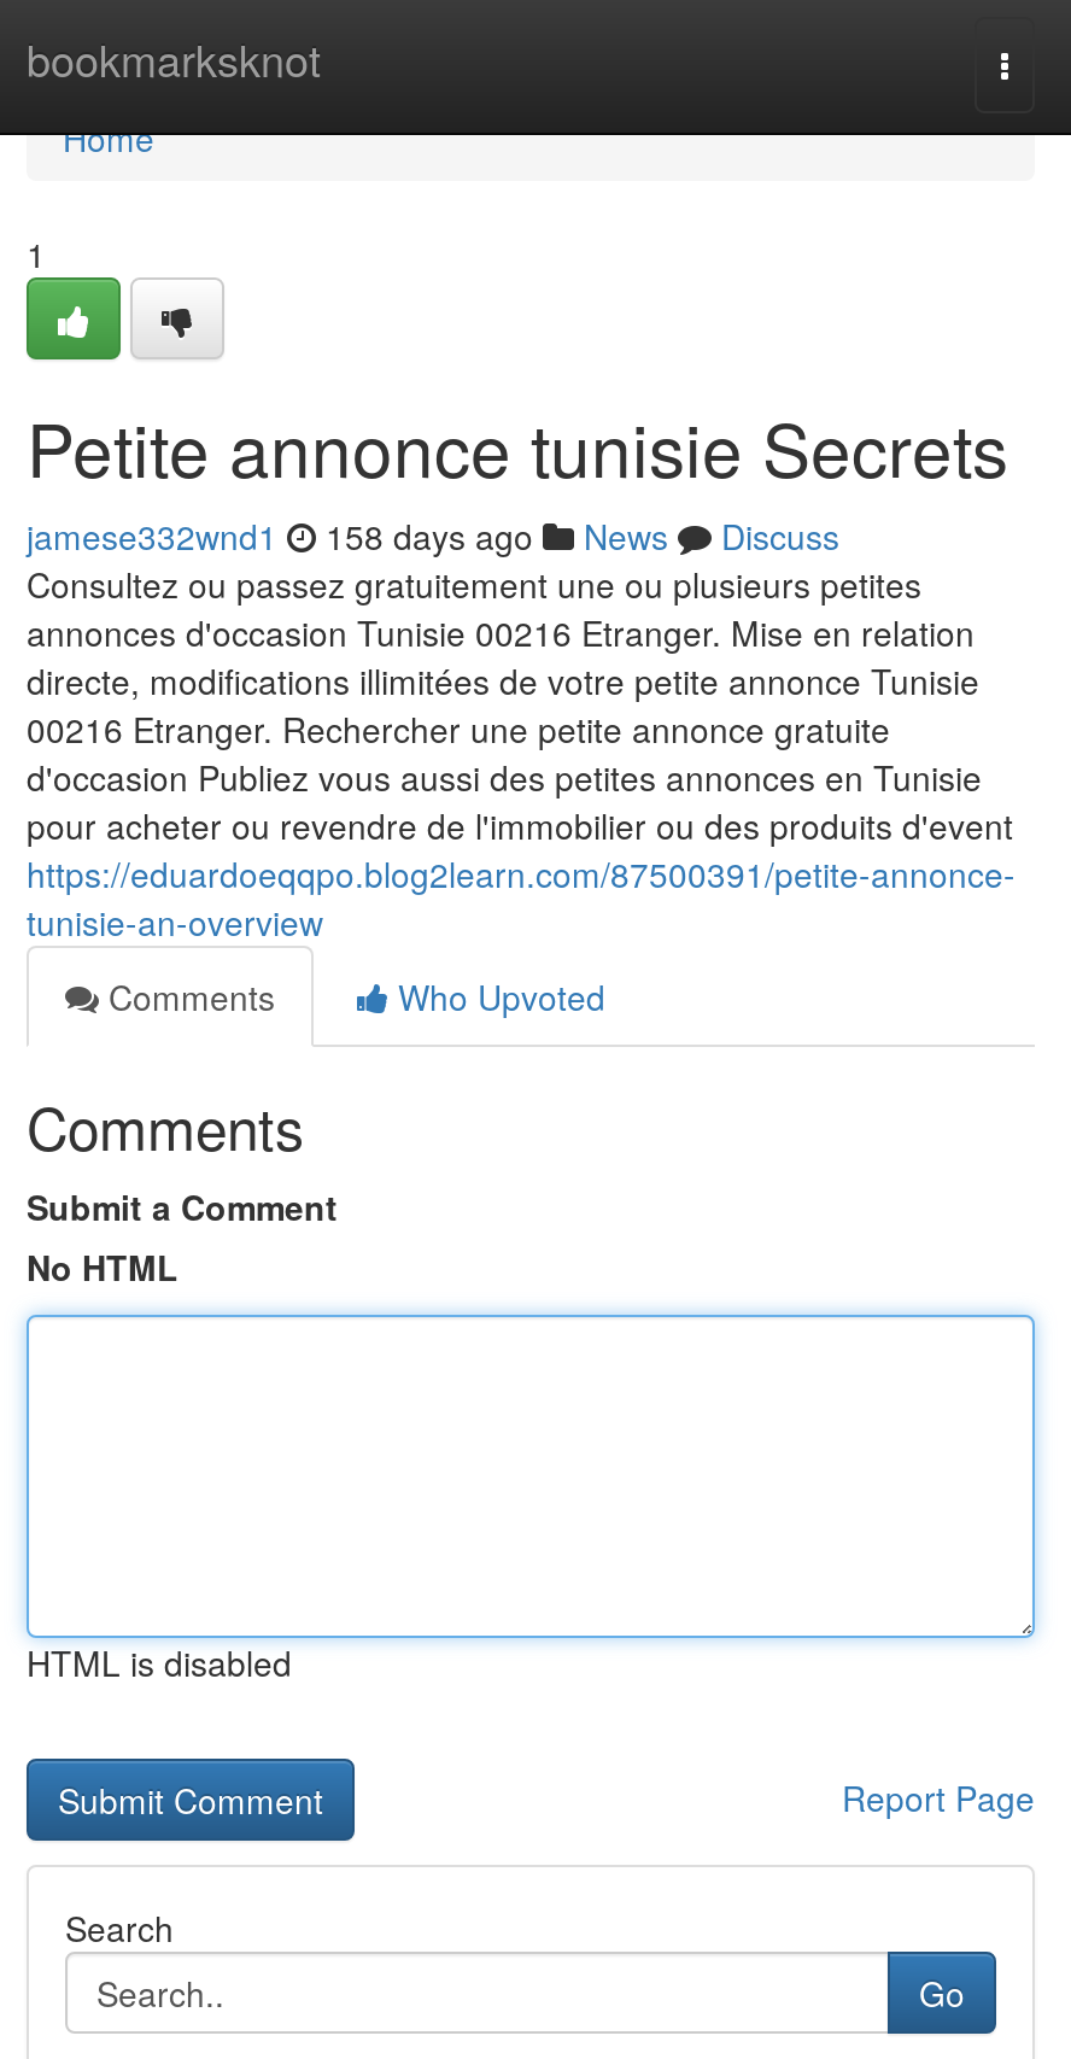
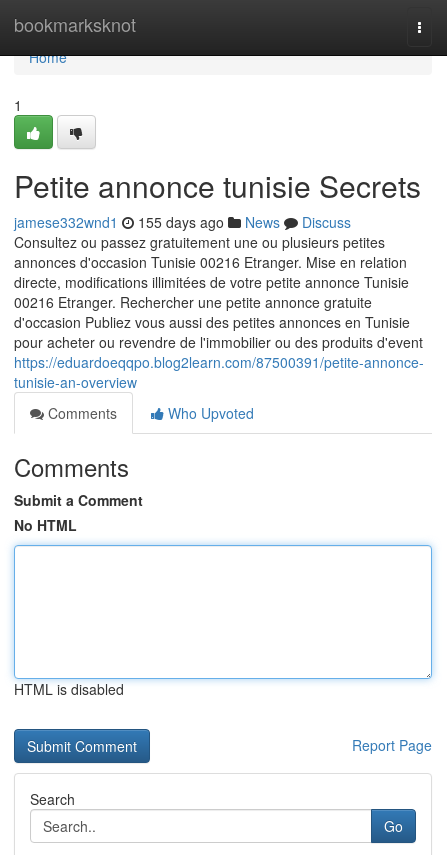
[27,511,839,560] jamese332wnd1 158 days ago News Discuss -> [14,212,351,232] jamese332wnd1 155 days ago News Discuss

